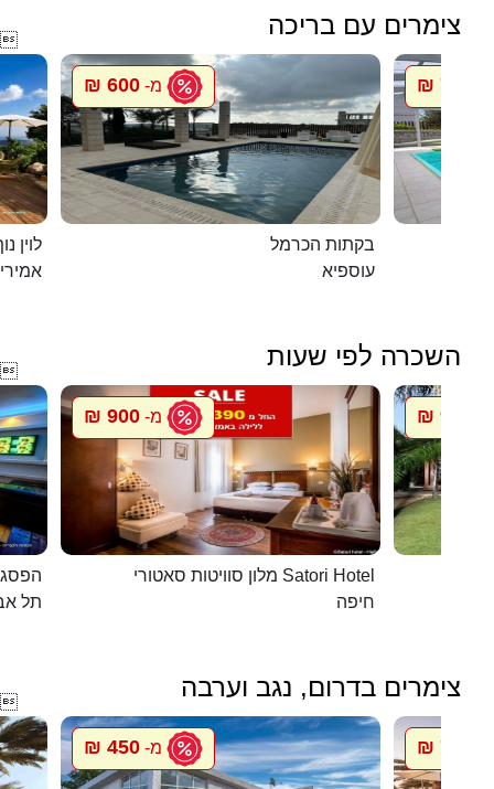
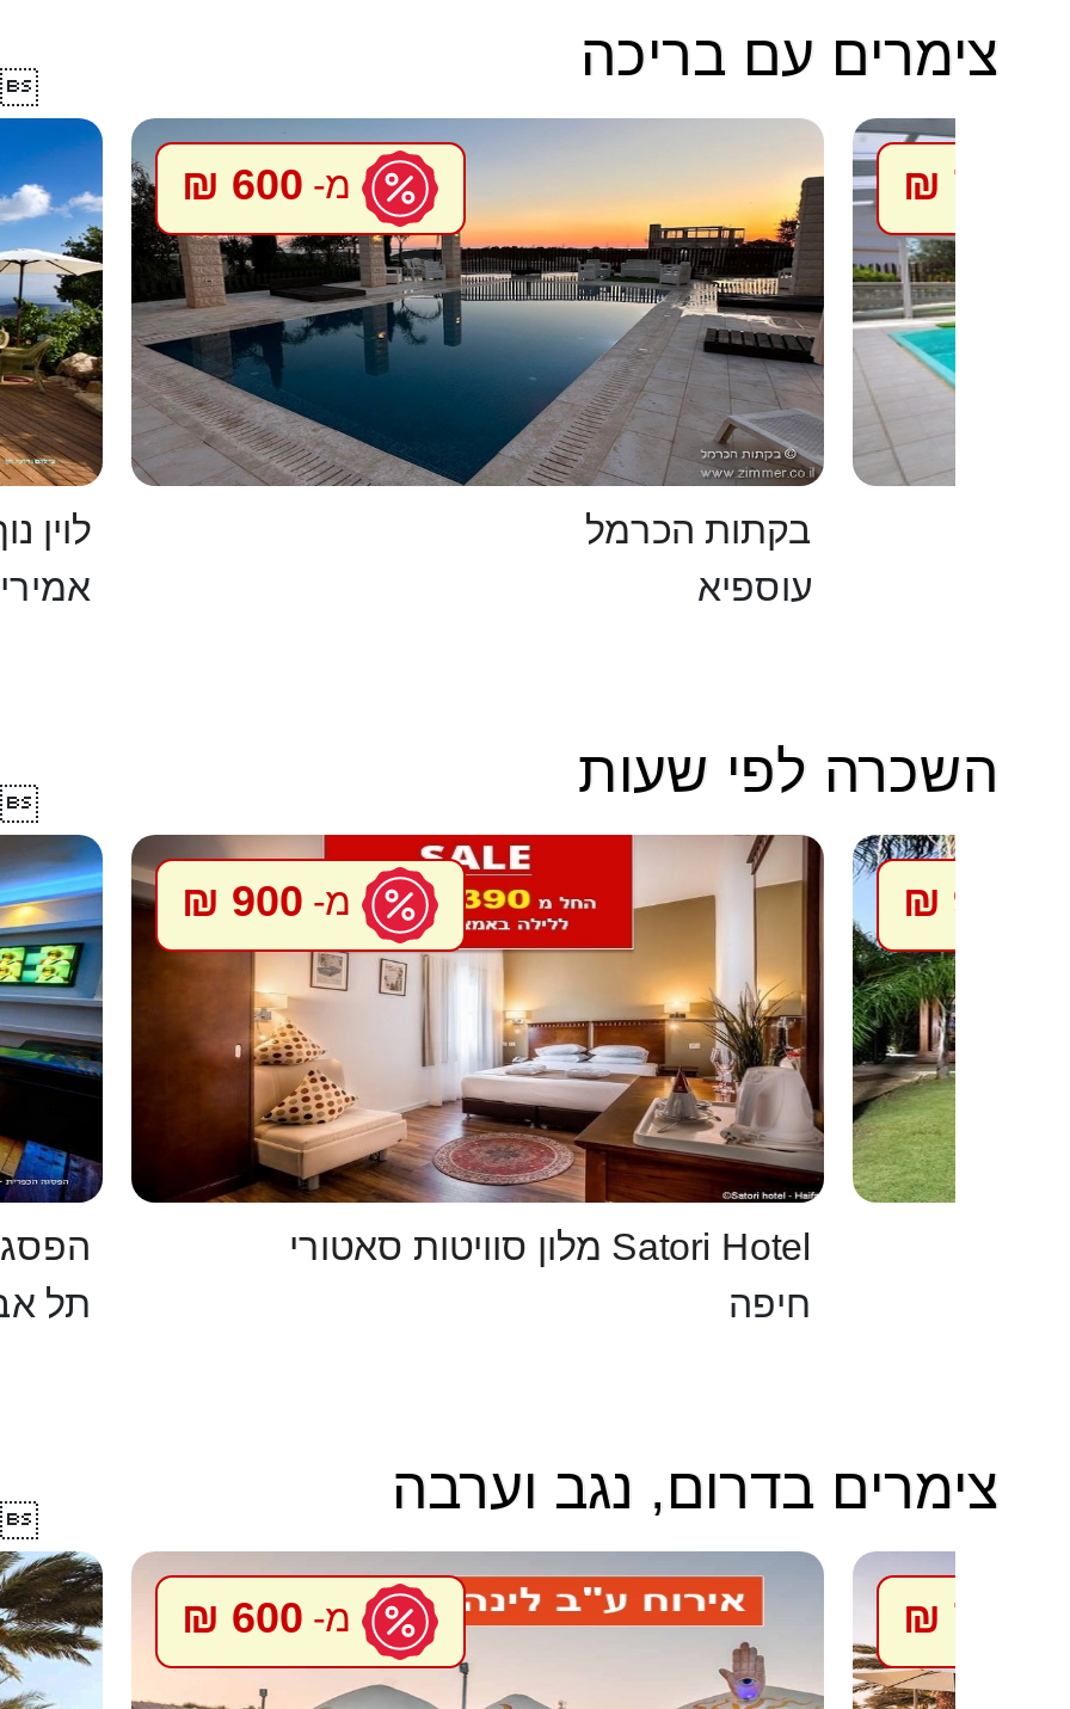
[61,54,382,224] [image] -> [131,116,826,486] [image]
[107,736,167,758] מ- 450 ₪ -> [232,1594,361,1641] מ- 600 ₪

